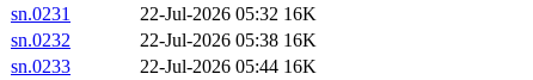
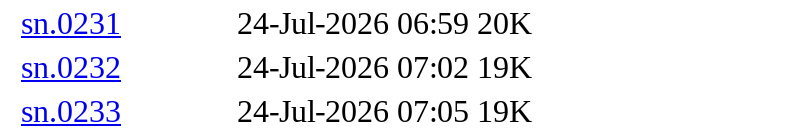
[140,4,317,24] 22-Jul-2026 05:32 16K -> [237,7,533,41] 24-Jul-2026 06:59 20K
[140,30,317,51] 22-Jul-2026 05:38 16K -> [237,51,533,85] 24-Jul-2026 07:02 19K
[140,57,317,77] 22-Jul-2026 05:44 16K -> [237,95,533,129] 24-Jul-2026 07:05 19K

